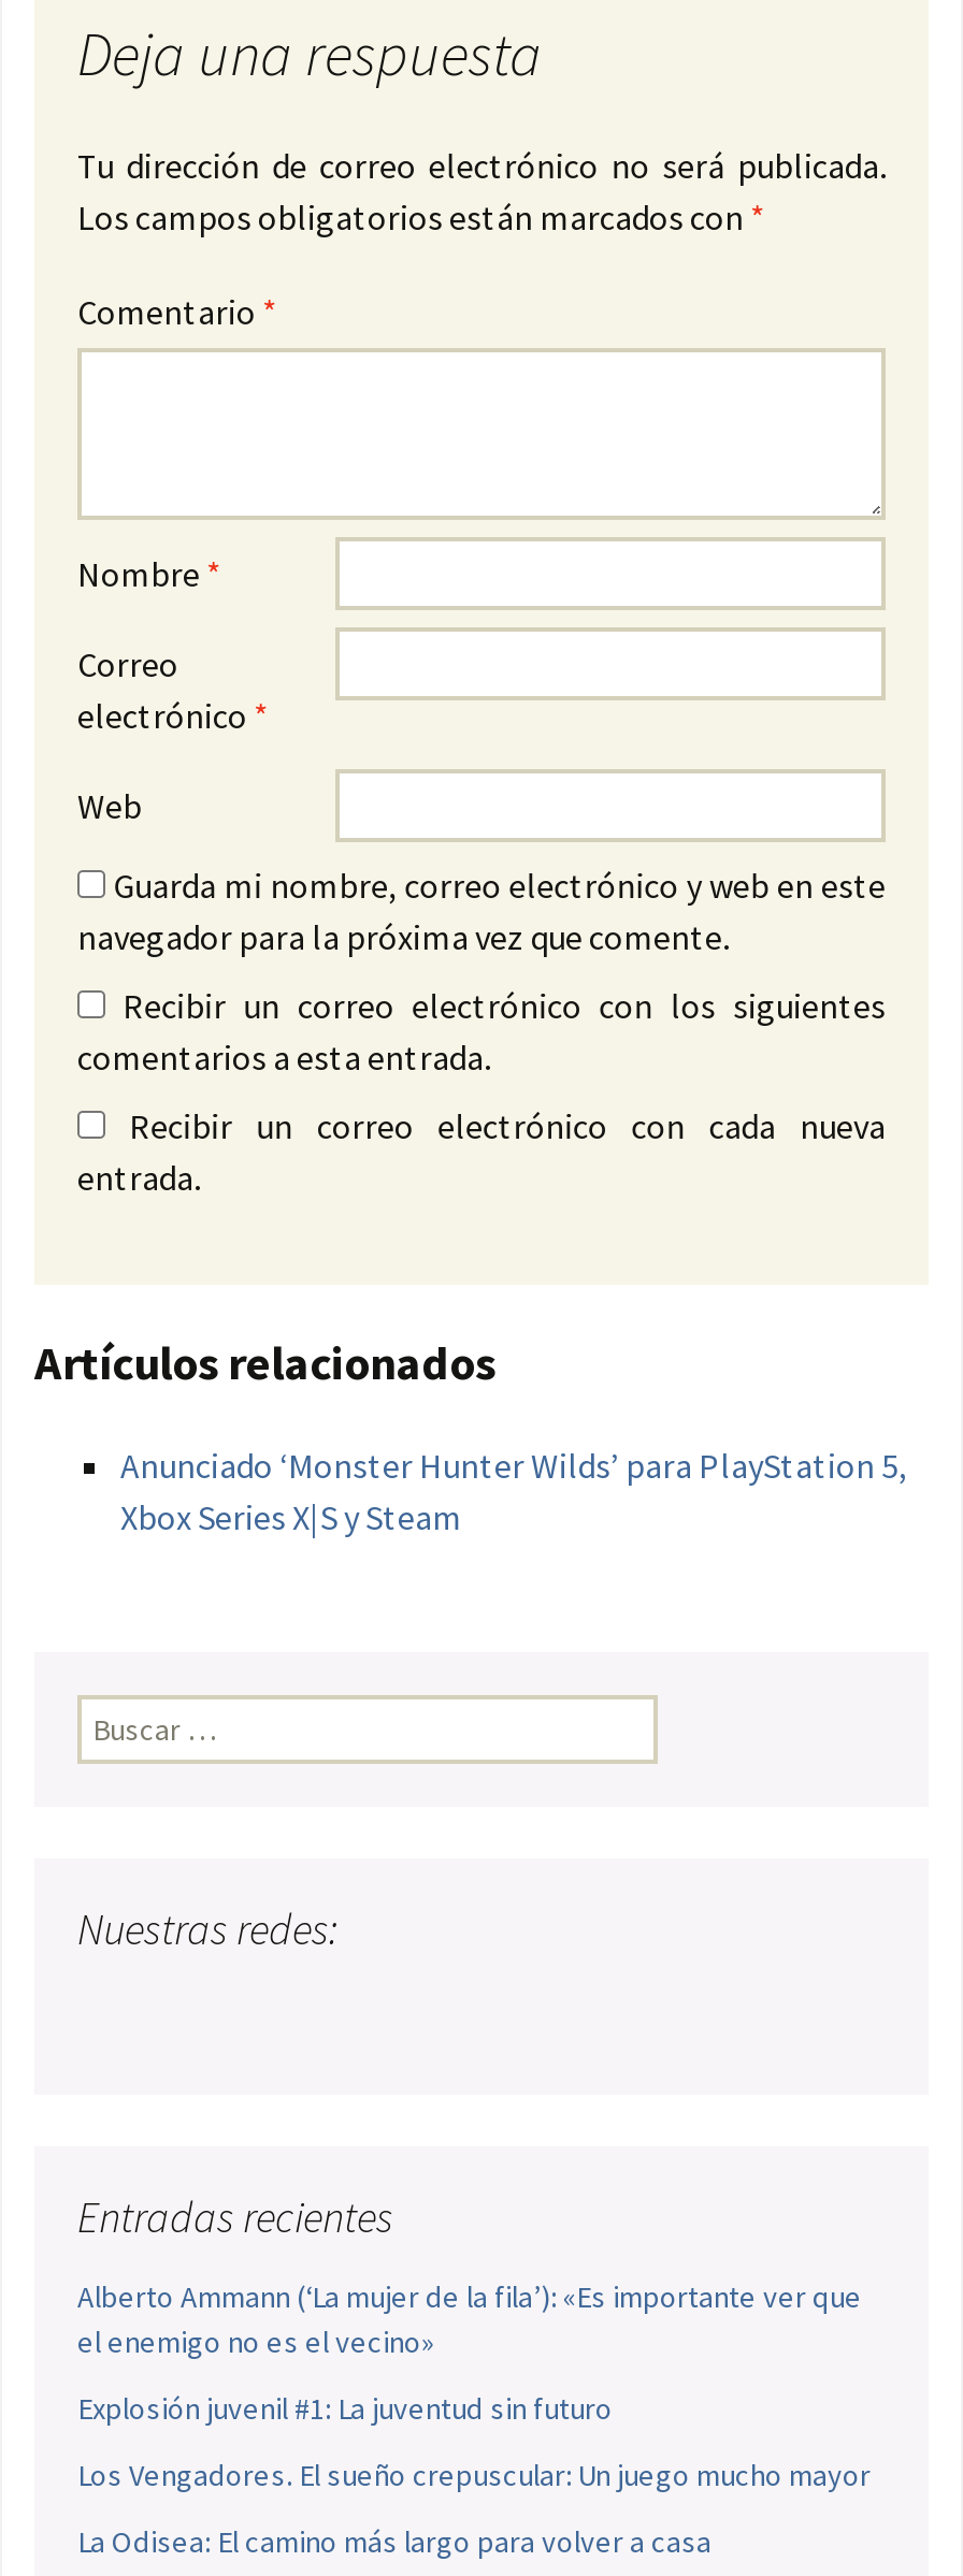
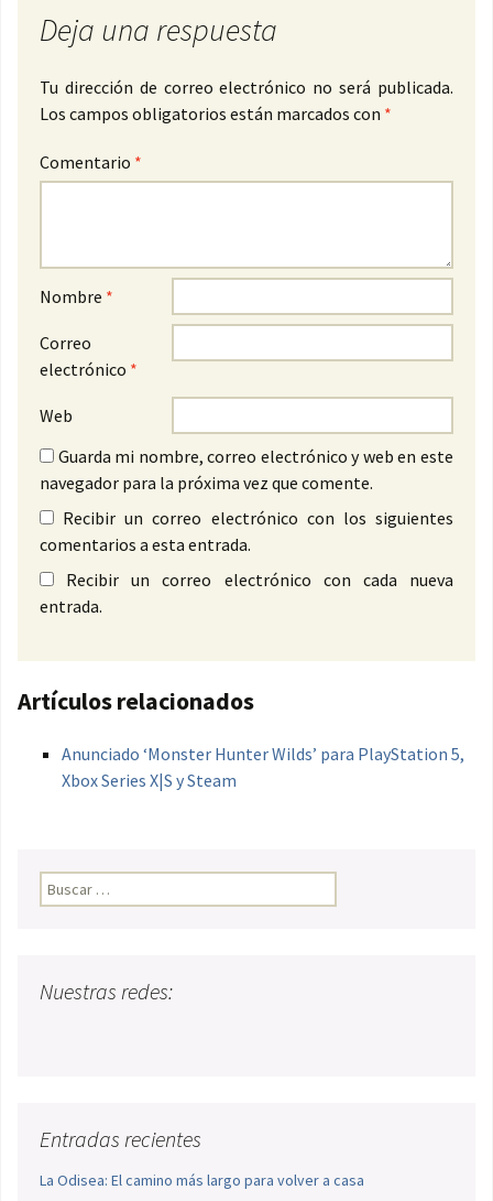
[77,2277,871,2494] Alberto Ammann (‘La mujer de la fila’): «Es importante ver que | el enemigo no es el vecino» | Explosión juvenil #1: La juventud sin futuro | Los Vengadores. El sueño crepuscular: Un juego mucho mayor -> none

